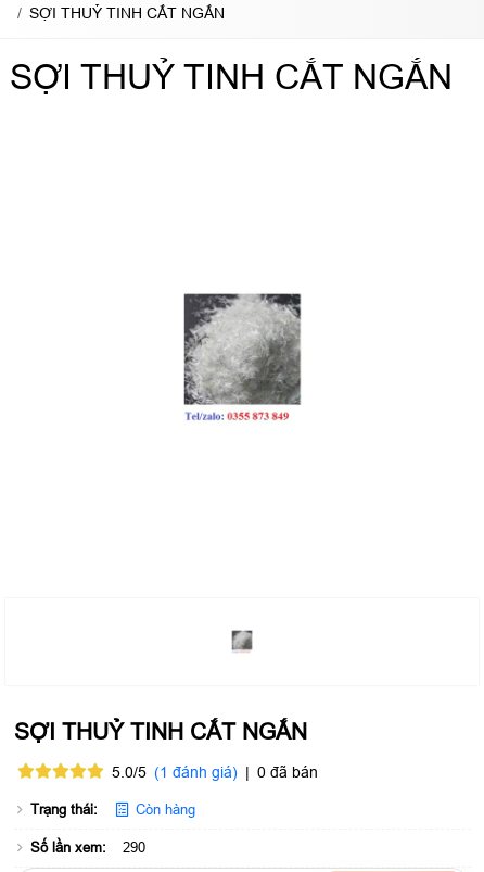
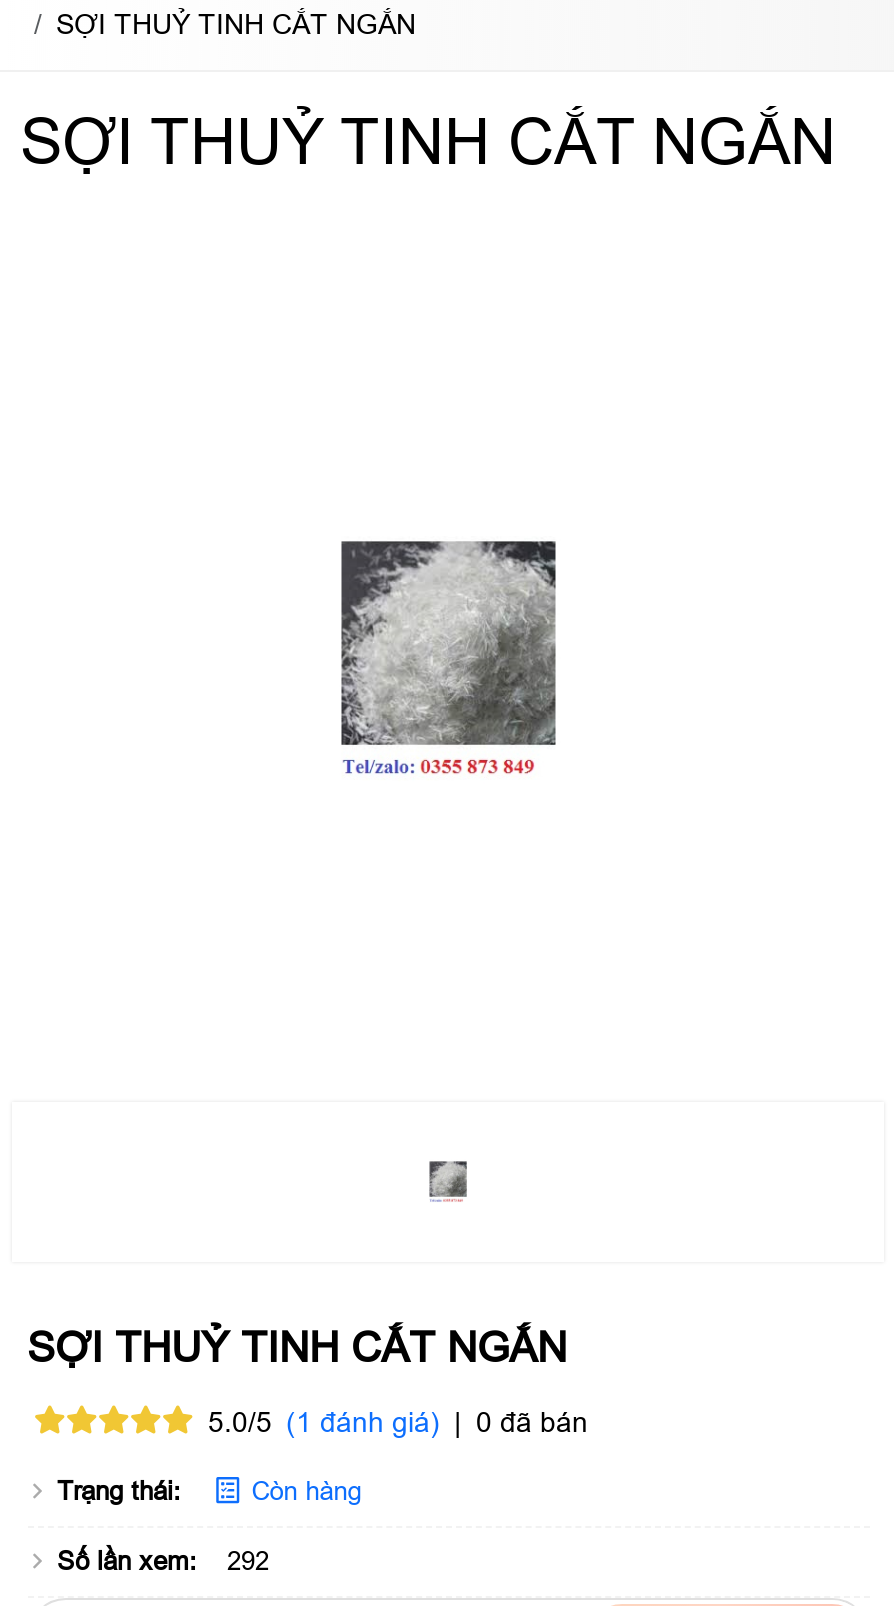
[30,840,145,856] Số lần xem: 290 -> [57,1547,269,1577] Số lần xem: 292

